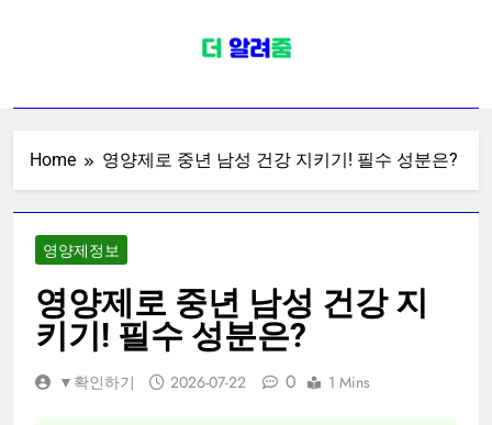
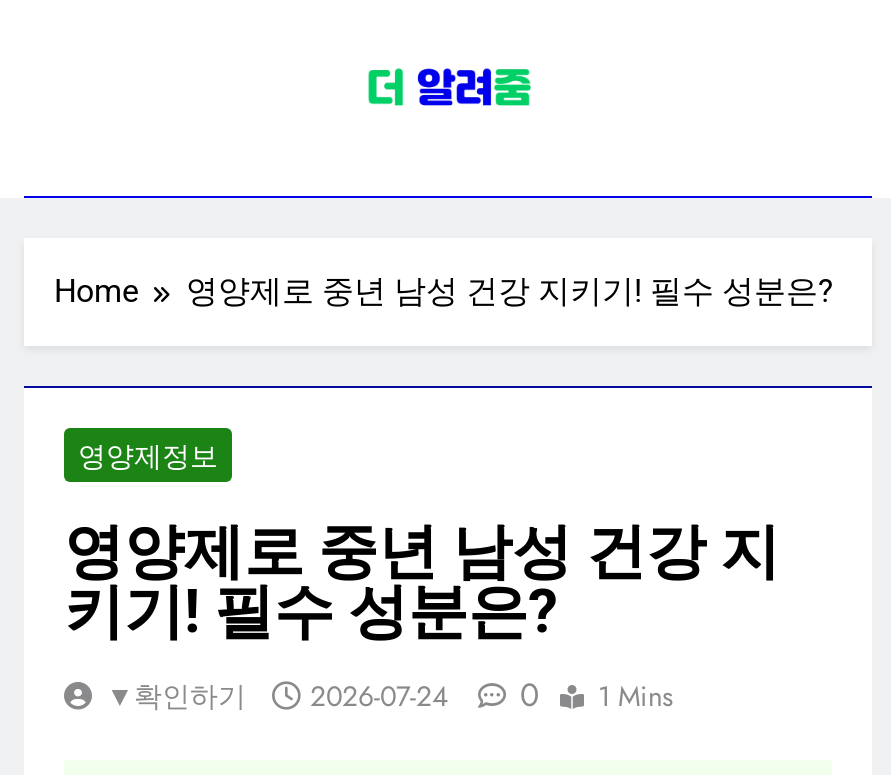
[170,371,246,393] 2026-07-22 -> [310,675,448,715] 2026-07-24

